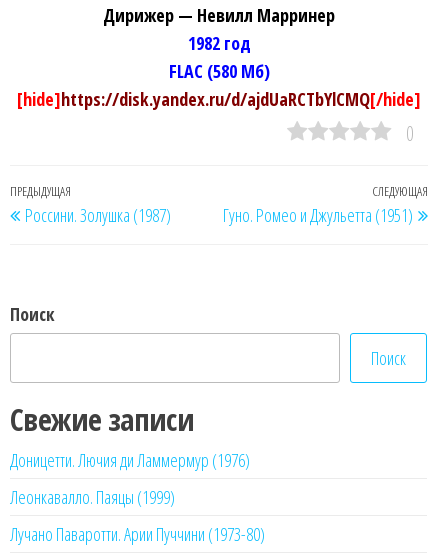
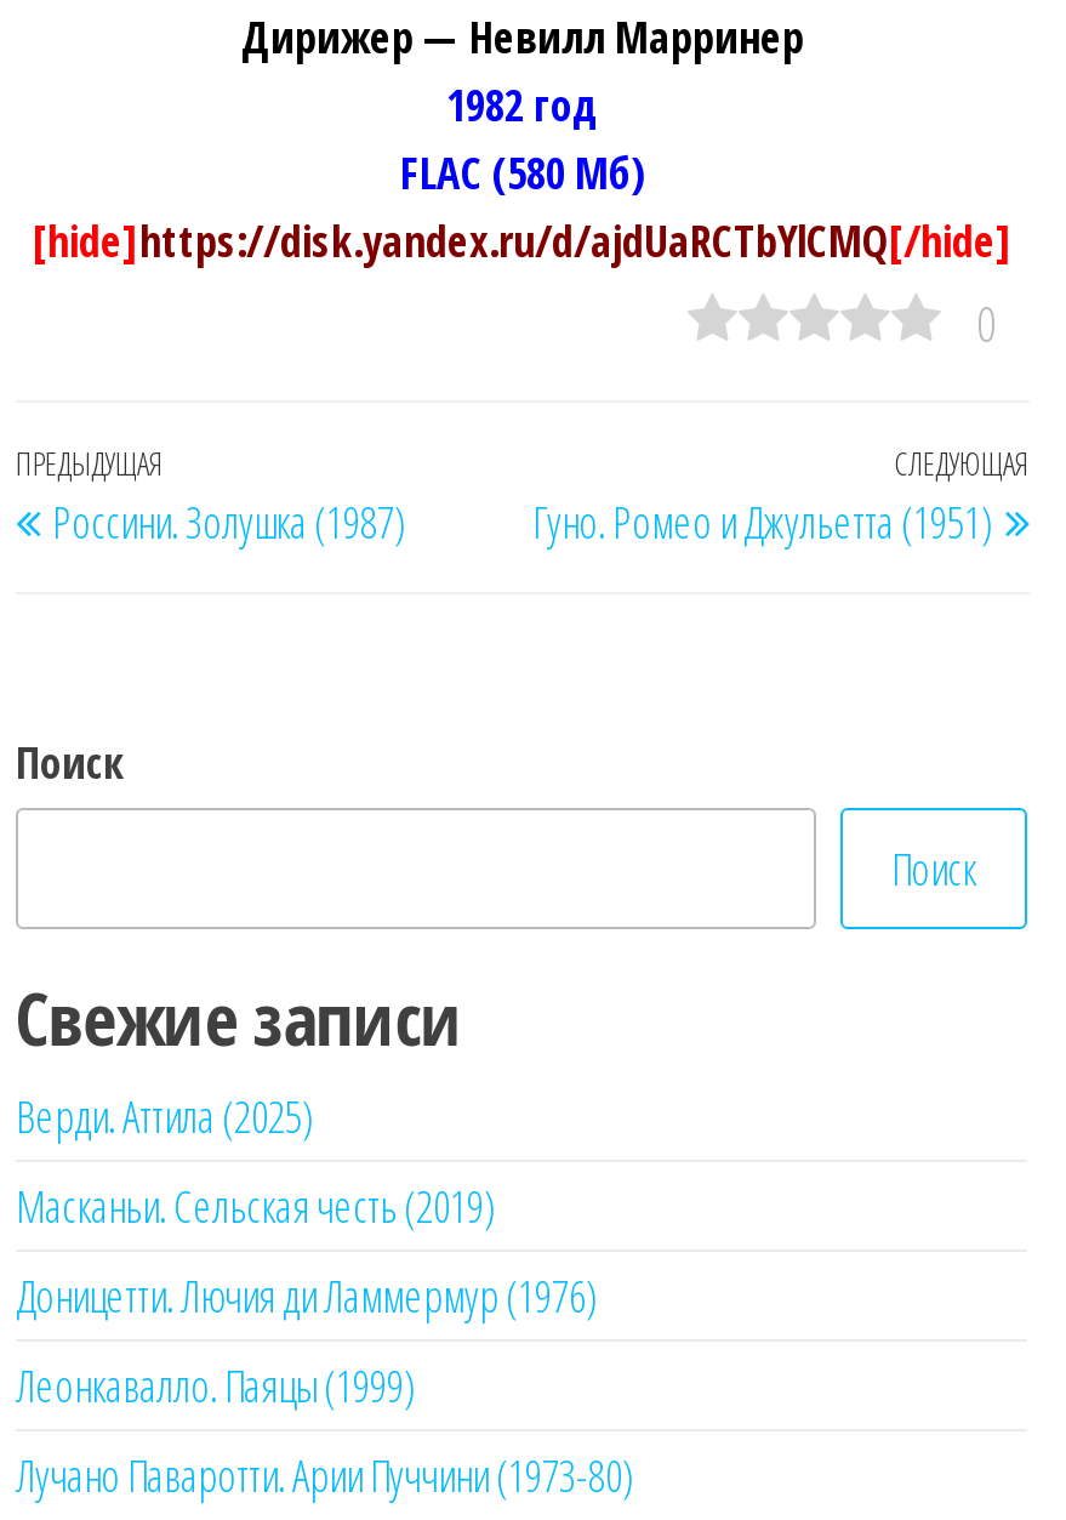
none -> [16,1087,496,1235] Верди. Аттила (2025) | Масканьи. Сельская честь (2019)

